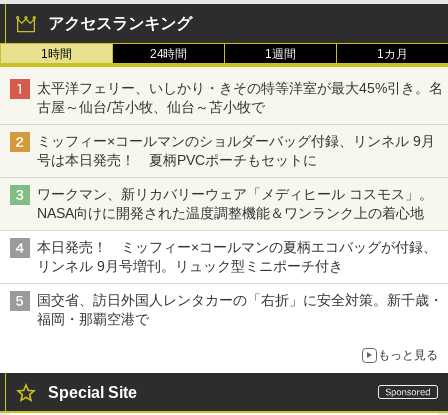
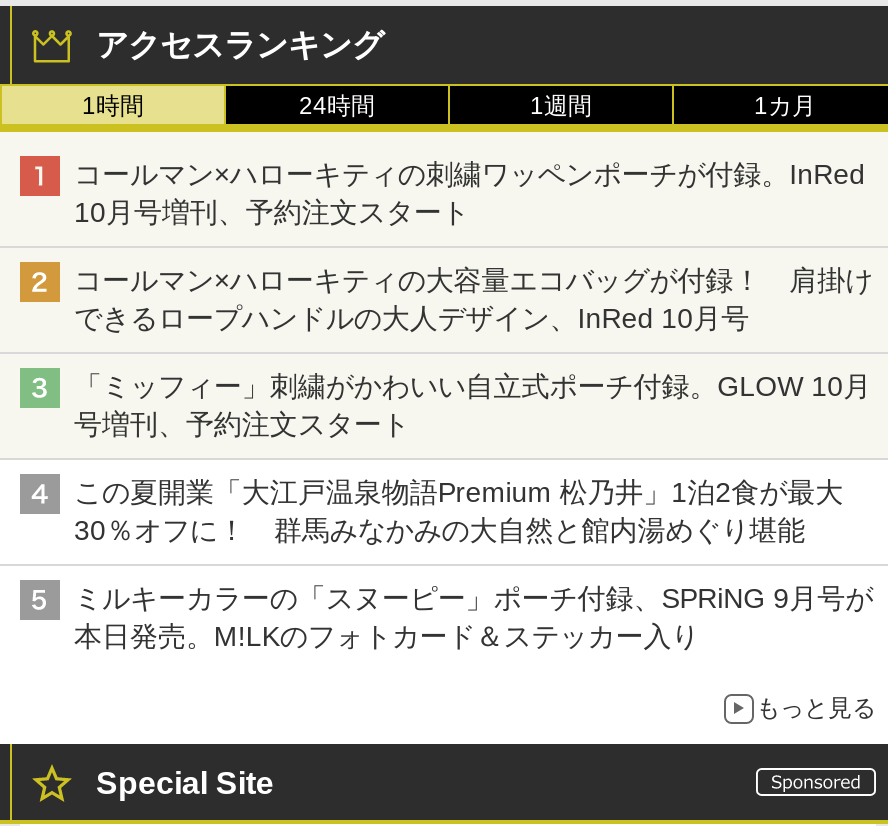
[37,80,443,115] 太平洋フェリー、いしかり・きその特等洋室が最大45%引き。名 | 古屋～仙台/苫小牧、仙台～苫小牧で -> [74,158,865,228] コールマン×ハローキティの刺繍ワッペンポーチが付録。InRed | 10月号増刊、予約注文スタート
[37,133,435,168] ミッフィー×コールマンのショルダーバッグ付録、リンネル 9月 | 号は本日発売！ 夏柄PVCポーチもセットに -> [74,264,873,334] コールマン×ハローキティの大容量エコバッグが付録！ 肩掛け | できるロープハンドルの大人デザイン、InRed 10月号
[37,186,433,221] ワークマン、新リカバリーウェア「メディヒール コスモス」。 | NASA向けに開発された温度調整機能＆ワンランク上の着心地 -> [74,370,871,440] 「ミッフィー」刺繍がかわいい自立式ポーチ付録。GLOW 10月 | 号増刊、予約注文スタート
[37,239,437,274] 本日発売！ ミッフィー×コールマンの夏柄エコバッグが付録、 | リンネル 9月号増刊。リュック型ミニポーチ付き -> [74,476,843,546] この夏開業「大江戸温泉物語Premium 松乃井」1泊2食が最大 | 30％オフに！ 群馬みなかみの大自然と館内湯めぐり堪能
[37,292,443,327] 国交省、訪日外国人レンタカーの「右折」に安全対策。新千歳・ | 福岡・那覇空港で -> [74,582,873,652] ミルキーカラーの「スヌーピー」ポーチ付録、SPRiNG 9月号が | 本日発売。M!LKのフォトカード＆ステッカー入り

